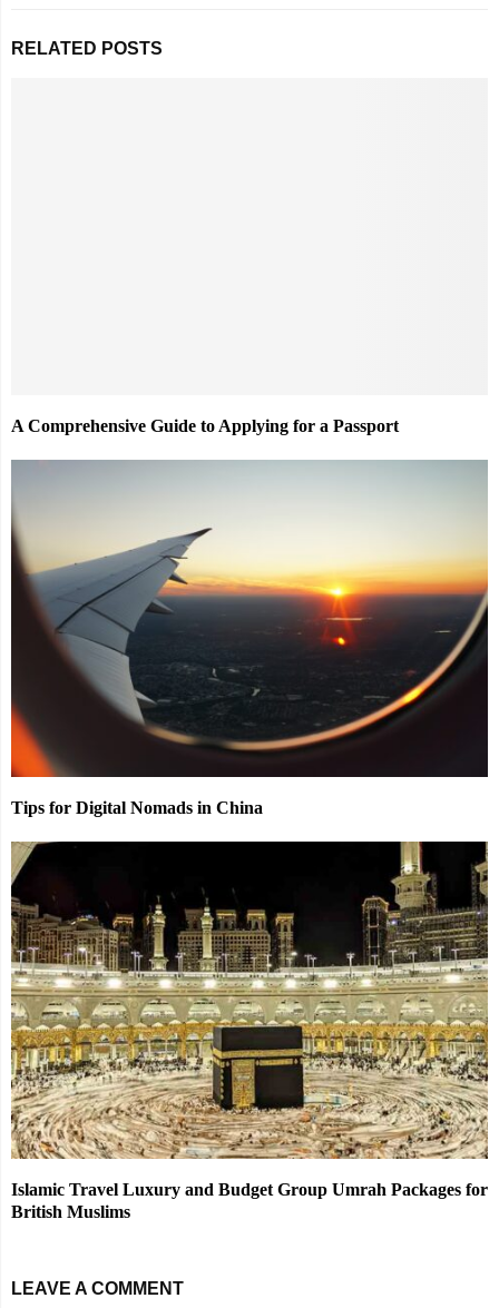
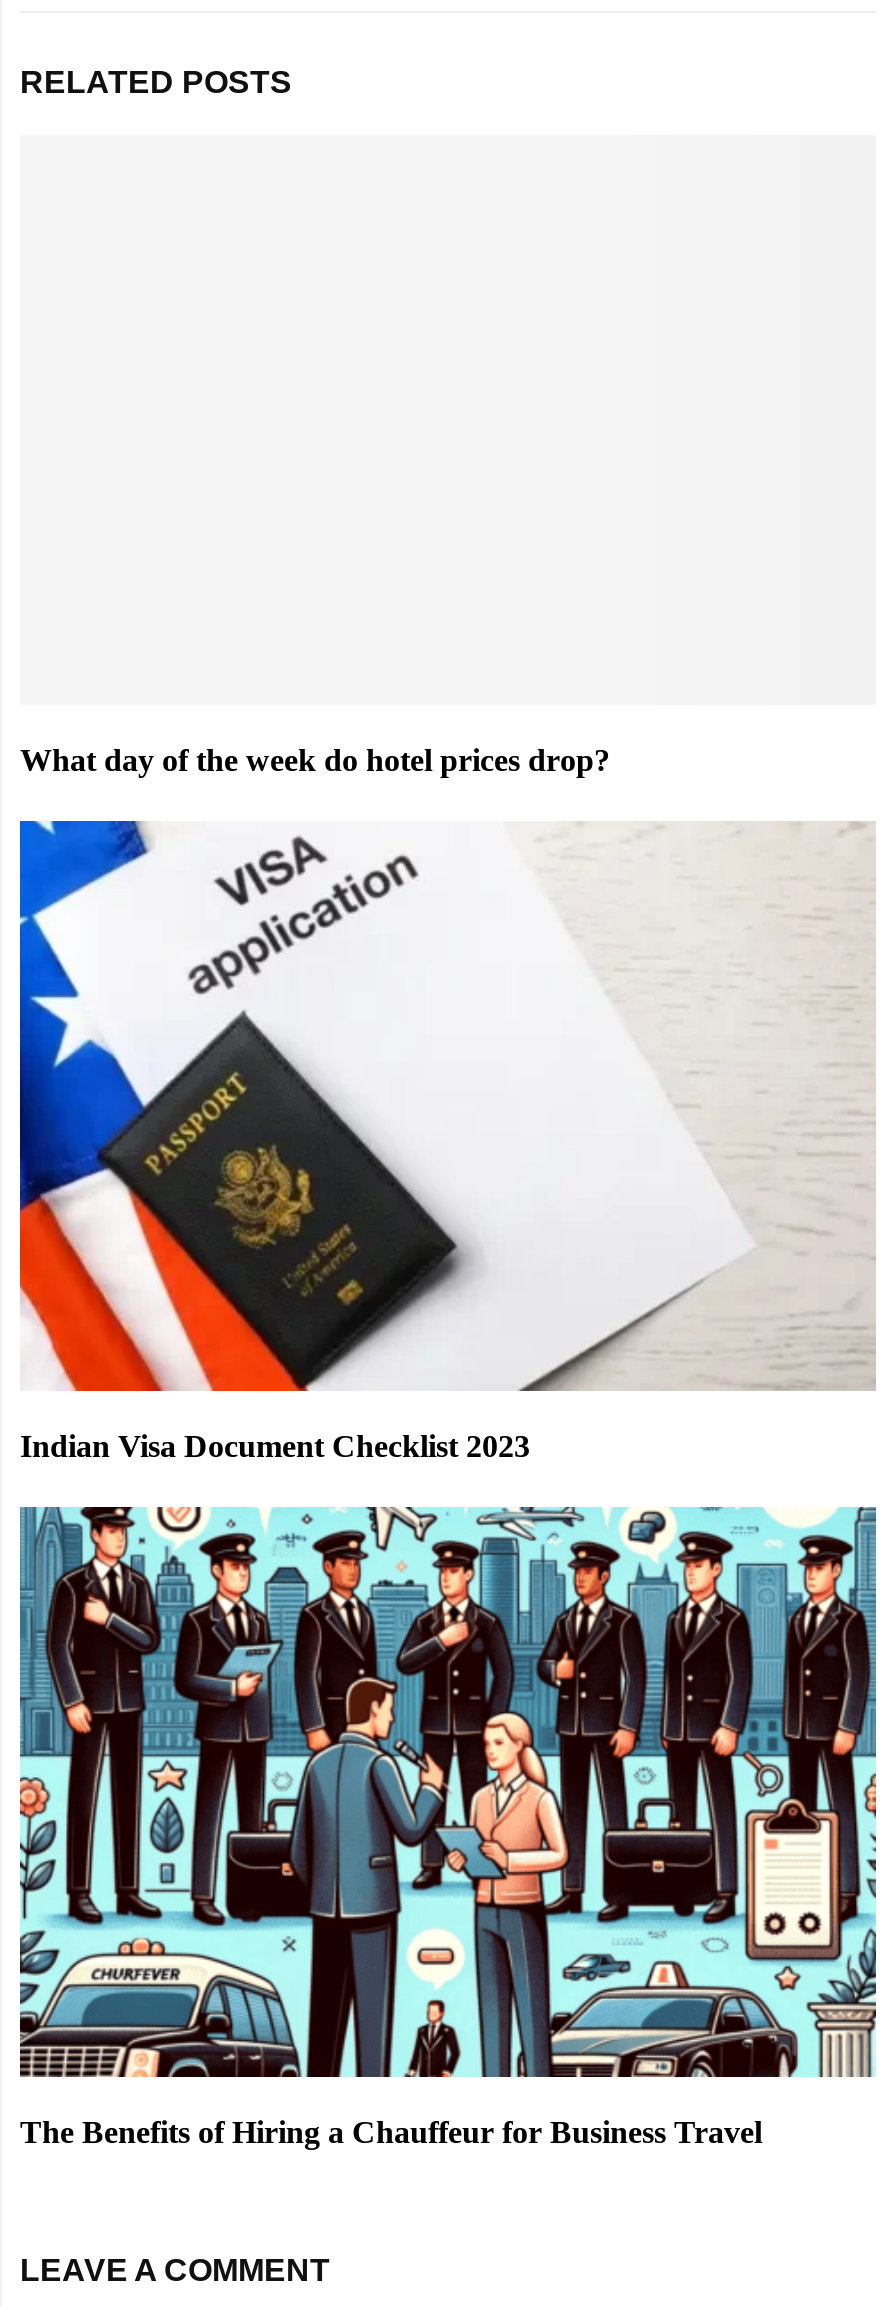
[11,416,399,435] A Comprehensive Guide to Applying for a Passport -> [20,743,610,777] What day of the week do hotel prices drop?
[10,460,489,817] [image] | Tips for Digital Nomads in China -> [18,819,876,1463] [image] | Indian Visa Document Checklist 2023
[10,840,489,1222] [image] | Islamic Travel Luxury and Budget Group Umrah Packages for | British Muslims -> [18,1505,878,2150] [image] | The Benefits of Hiring a Chauffeur for Business Travel

